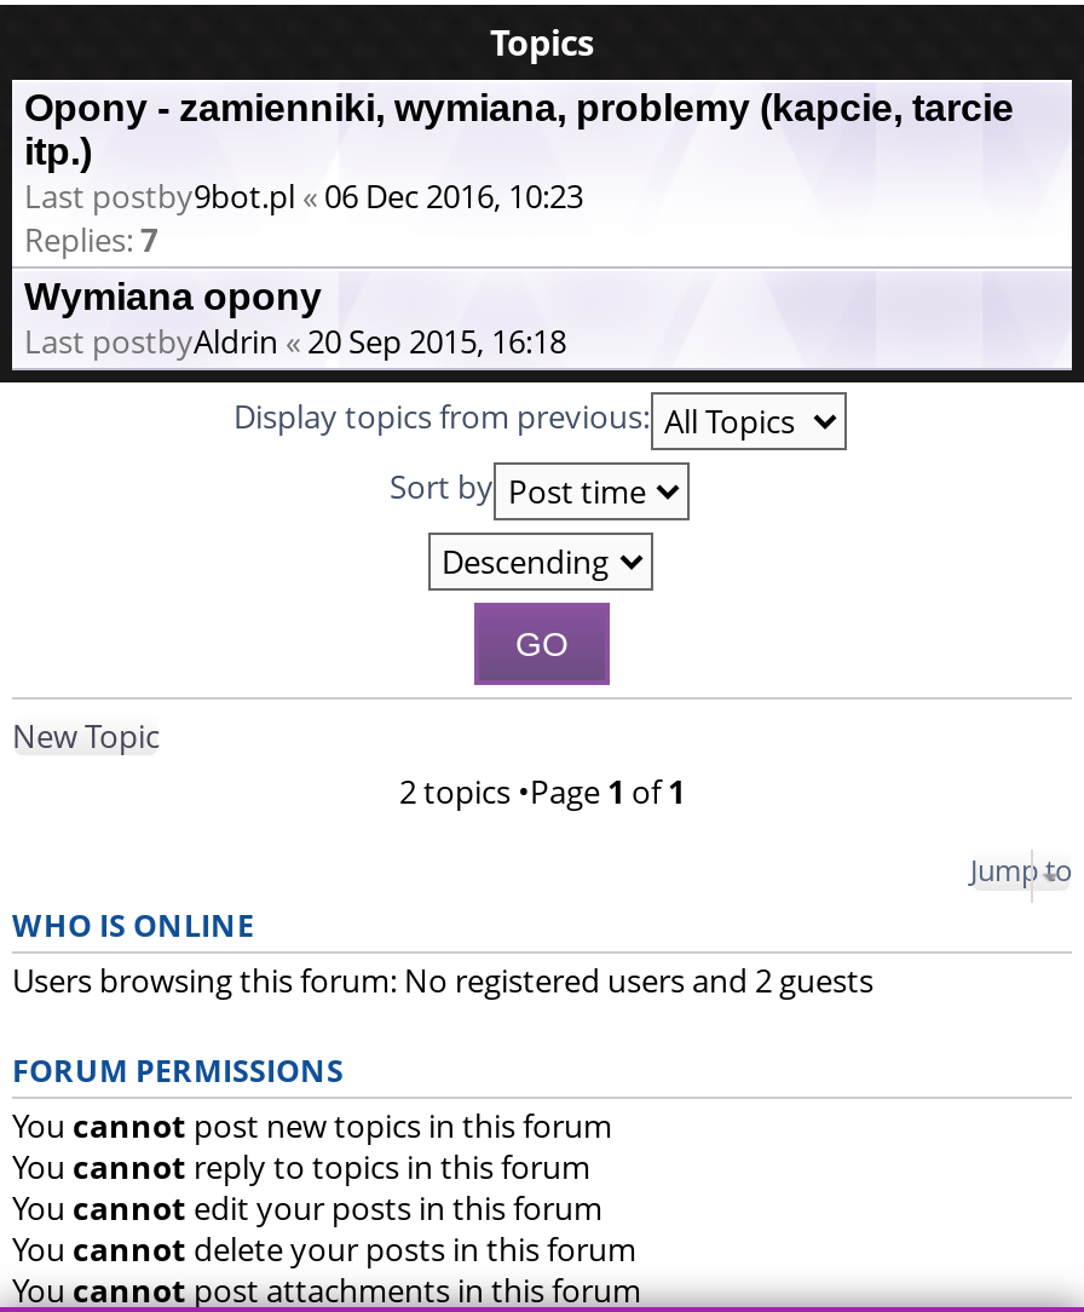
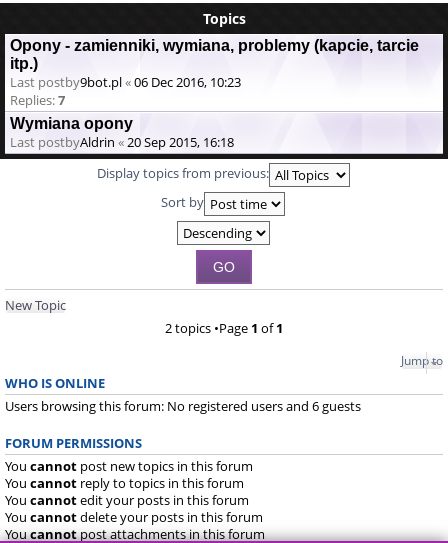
[12,958,873,1002] Users browsing this forum: No registered users and 2 guests -> [5,397,361,415] Users browsing this forum: No registered users and 6 guests

